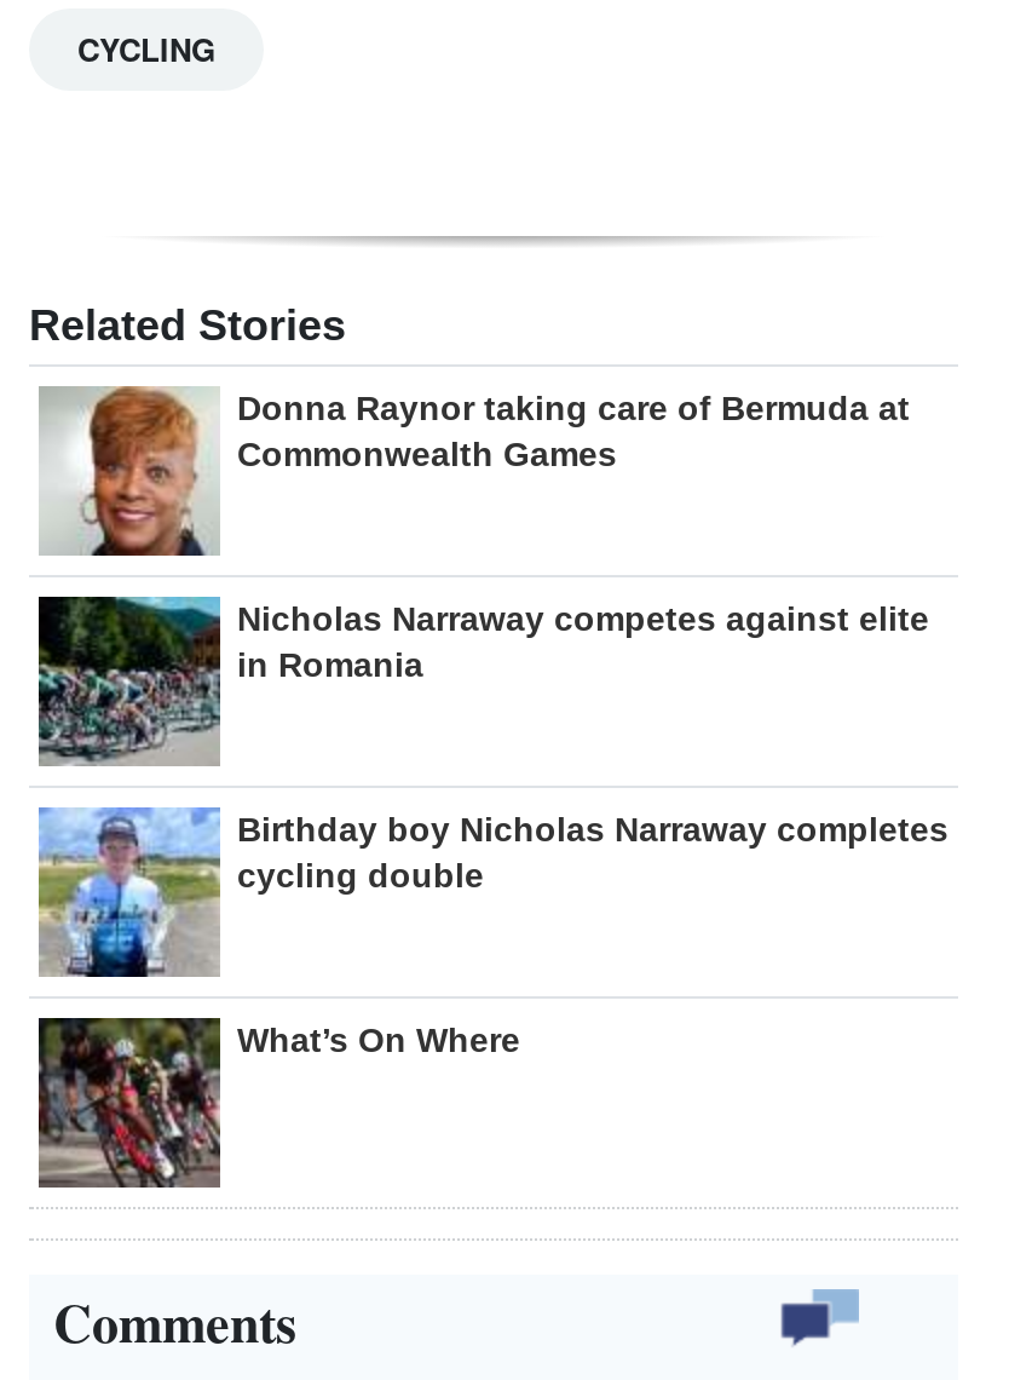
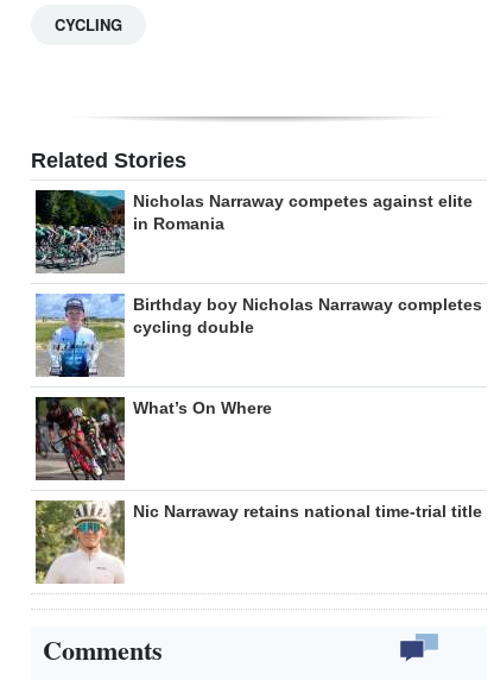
[39,384,910,556] [image] | Donna Raynor taking care of Bermuda at | Commonwealth Games -> none
moved [34,592,949,1059] -> [33,188,482,417]: [image] | Nicholas Narraway competes against elite | in Romania | Birthday boy Nicholas Narraway completes | cycling double | What’s On Where
moved [34,1013,230,1200] -> [33,395,129,486]: [image]
none -> [34,499,482,585] [image] | Nic Narraway retains national time-trial title

